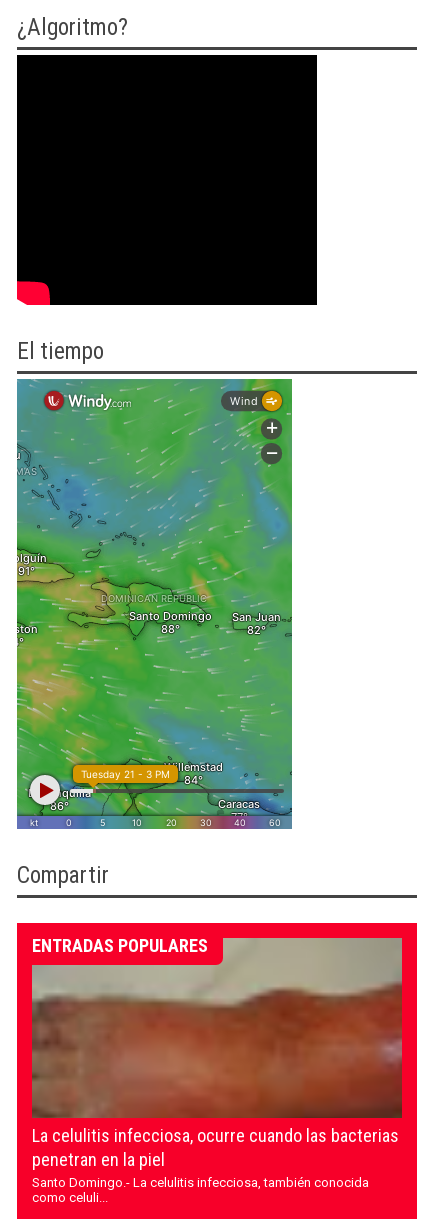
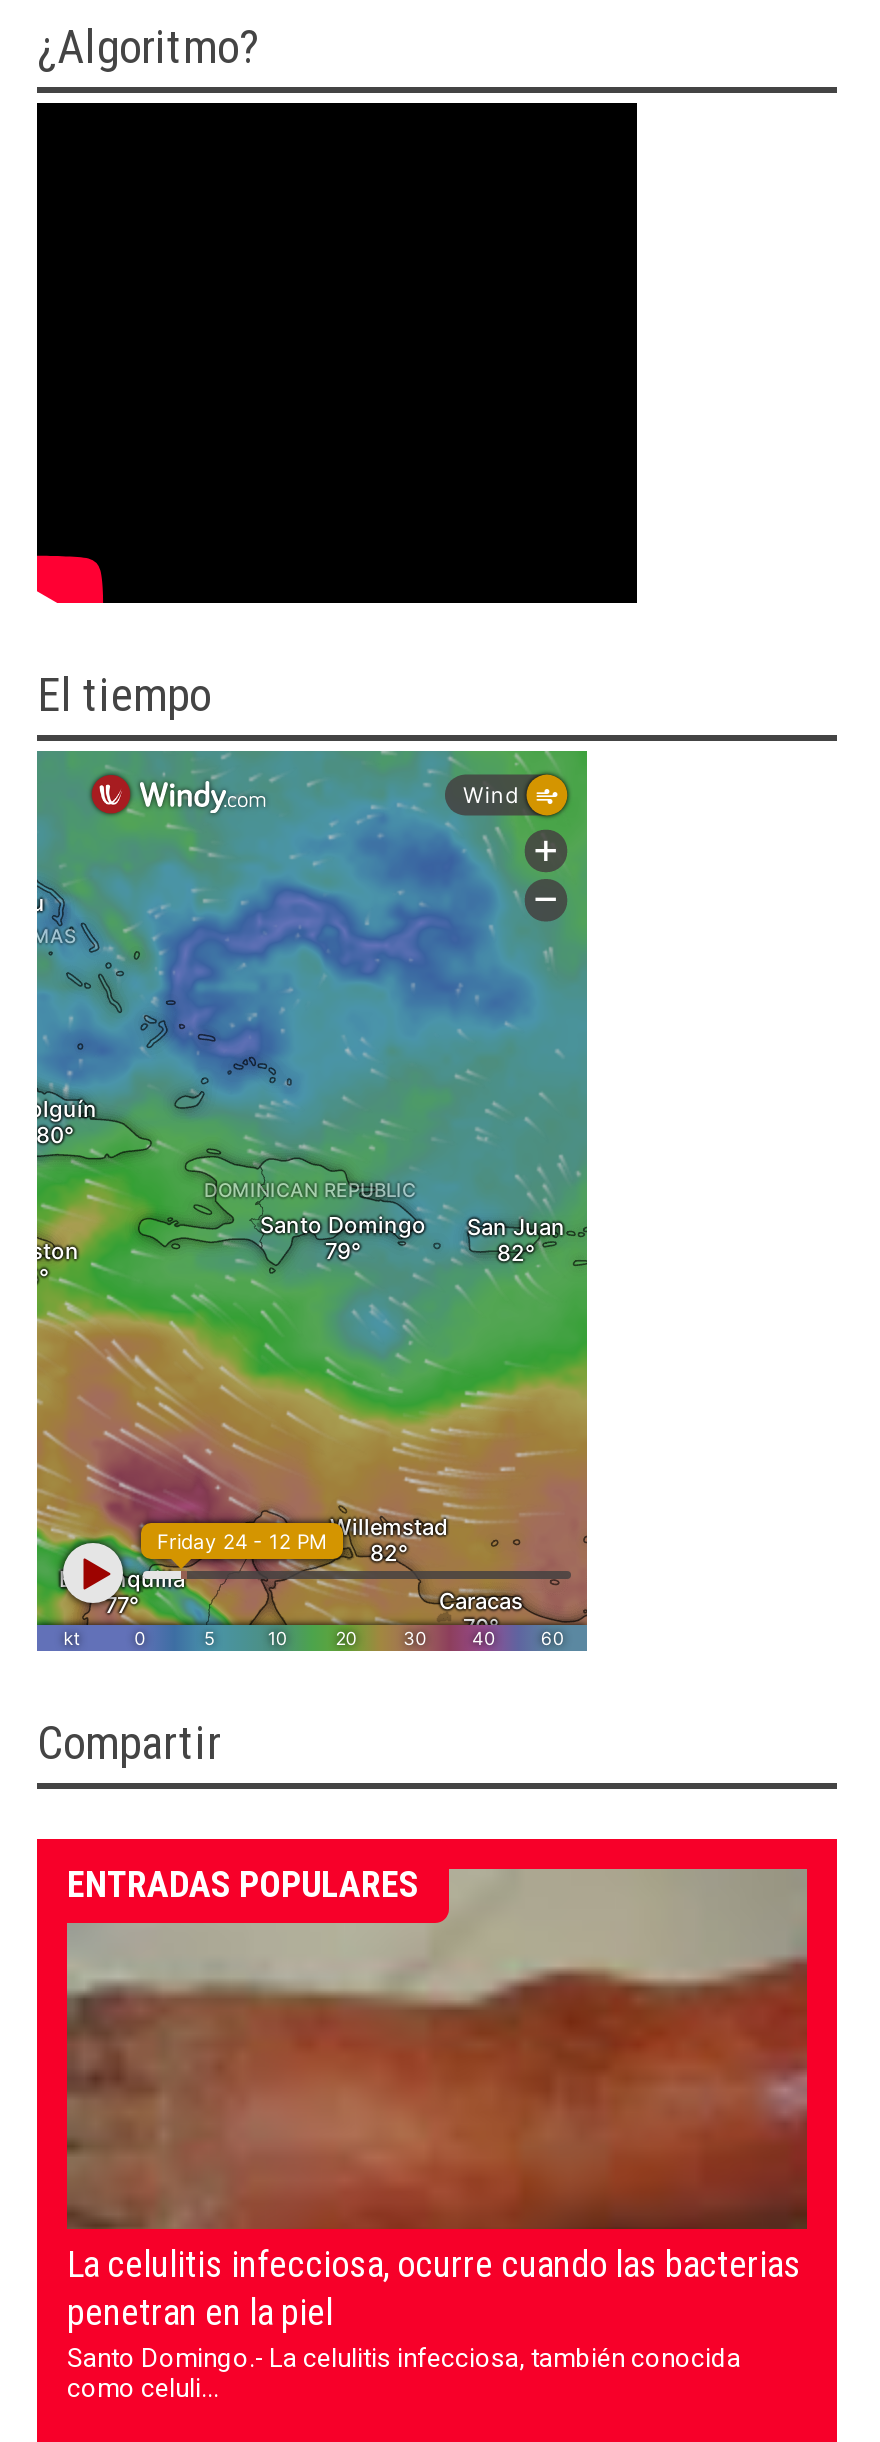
[16,379,292,816] [image] -> [35,751,587,1625] [image]

